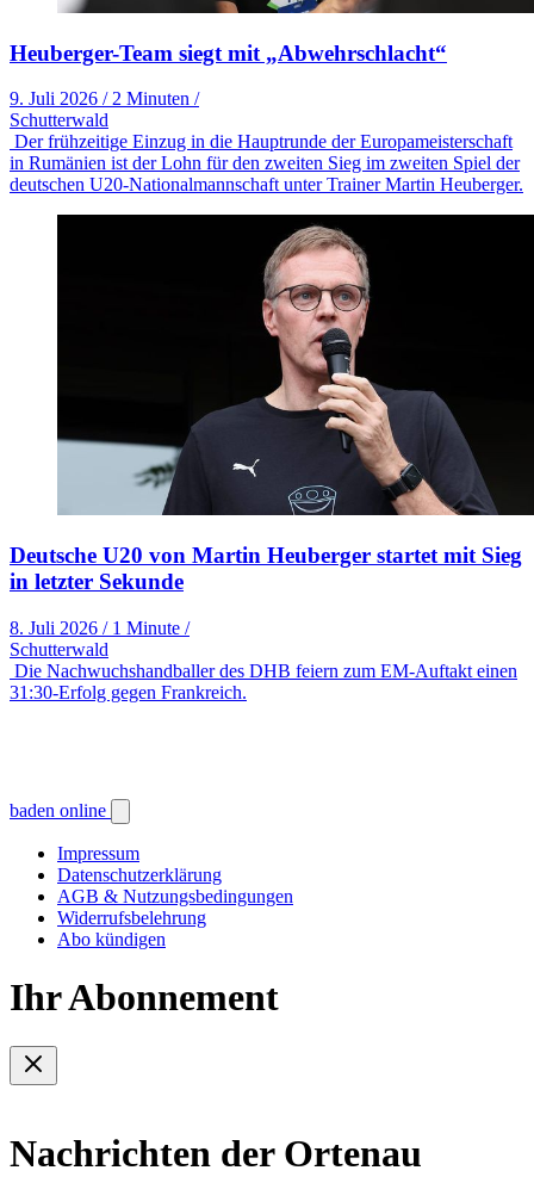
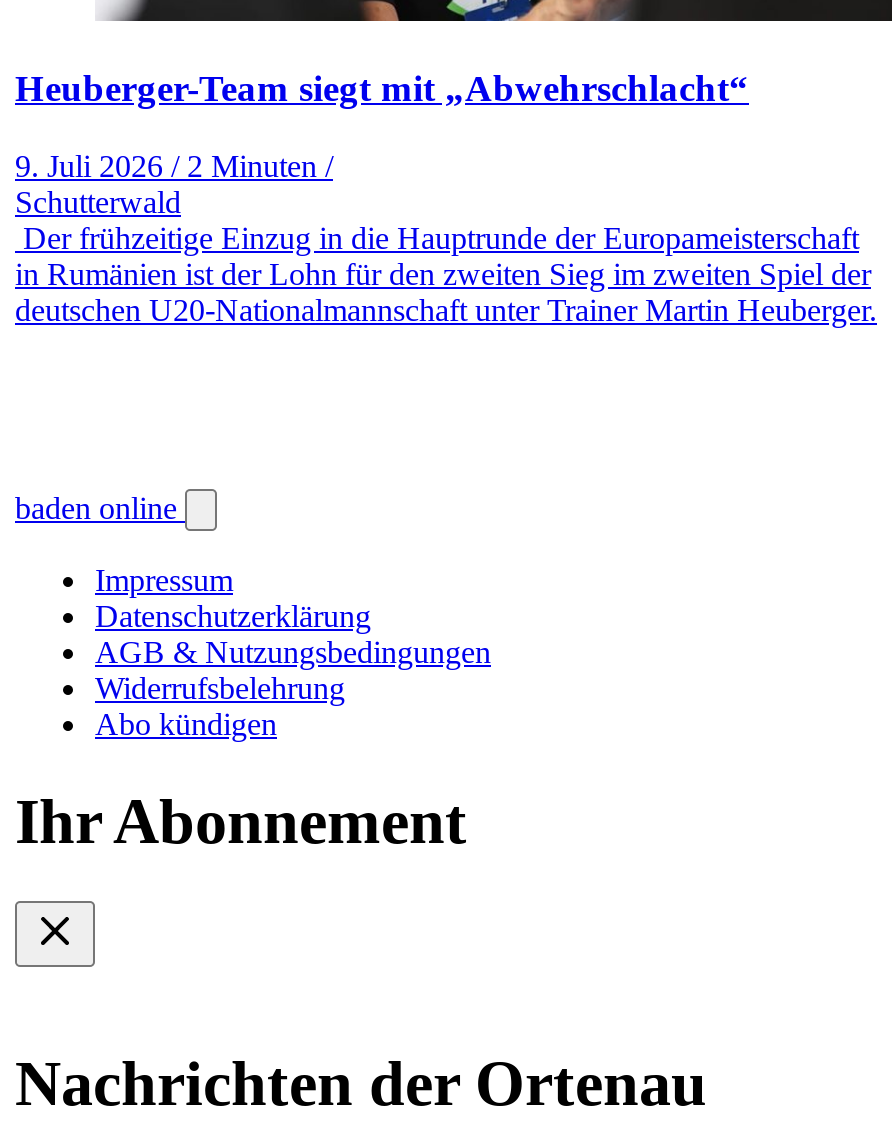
[10,213,530,702] [image] | Deutsche U20 von Martin Heuberger startet mit Sieg | in letzter Sekunde | 8. Juli 2026 / 1 Minute / | Schutterwald | Die Nachwuchshandballer des DHB feiern zum EM-Auftakt einen | 31:30-Erfolg gegen Frankreich. -> none

